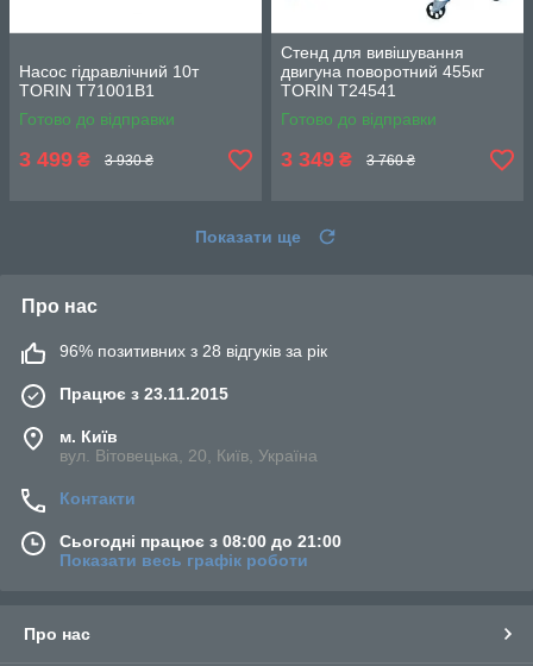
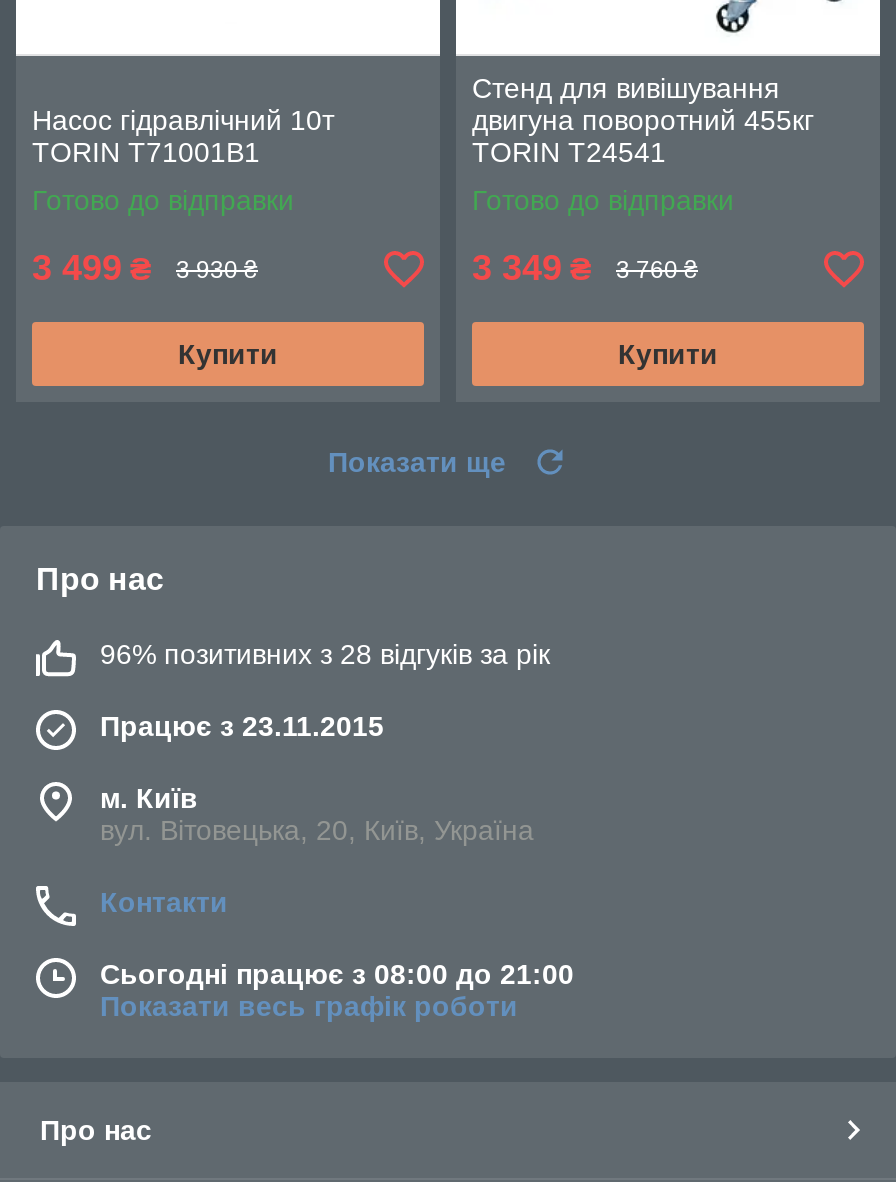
none -> [178,338,278,370] Купити
none -> [618,338,718,370] Купити

